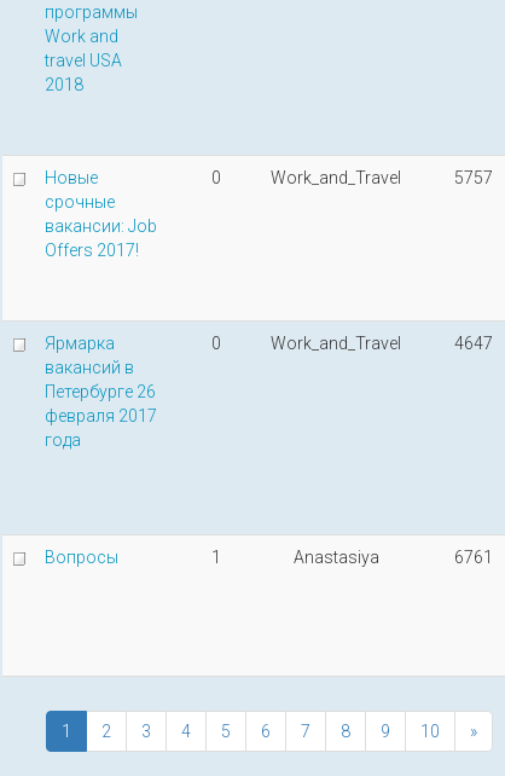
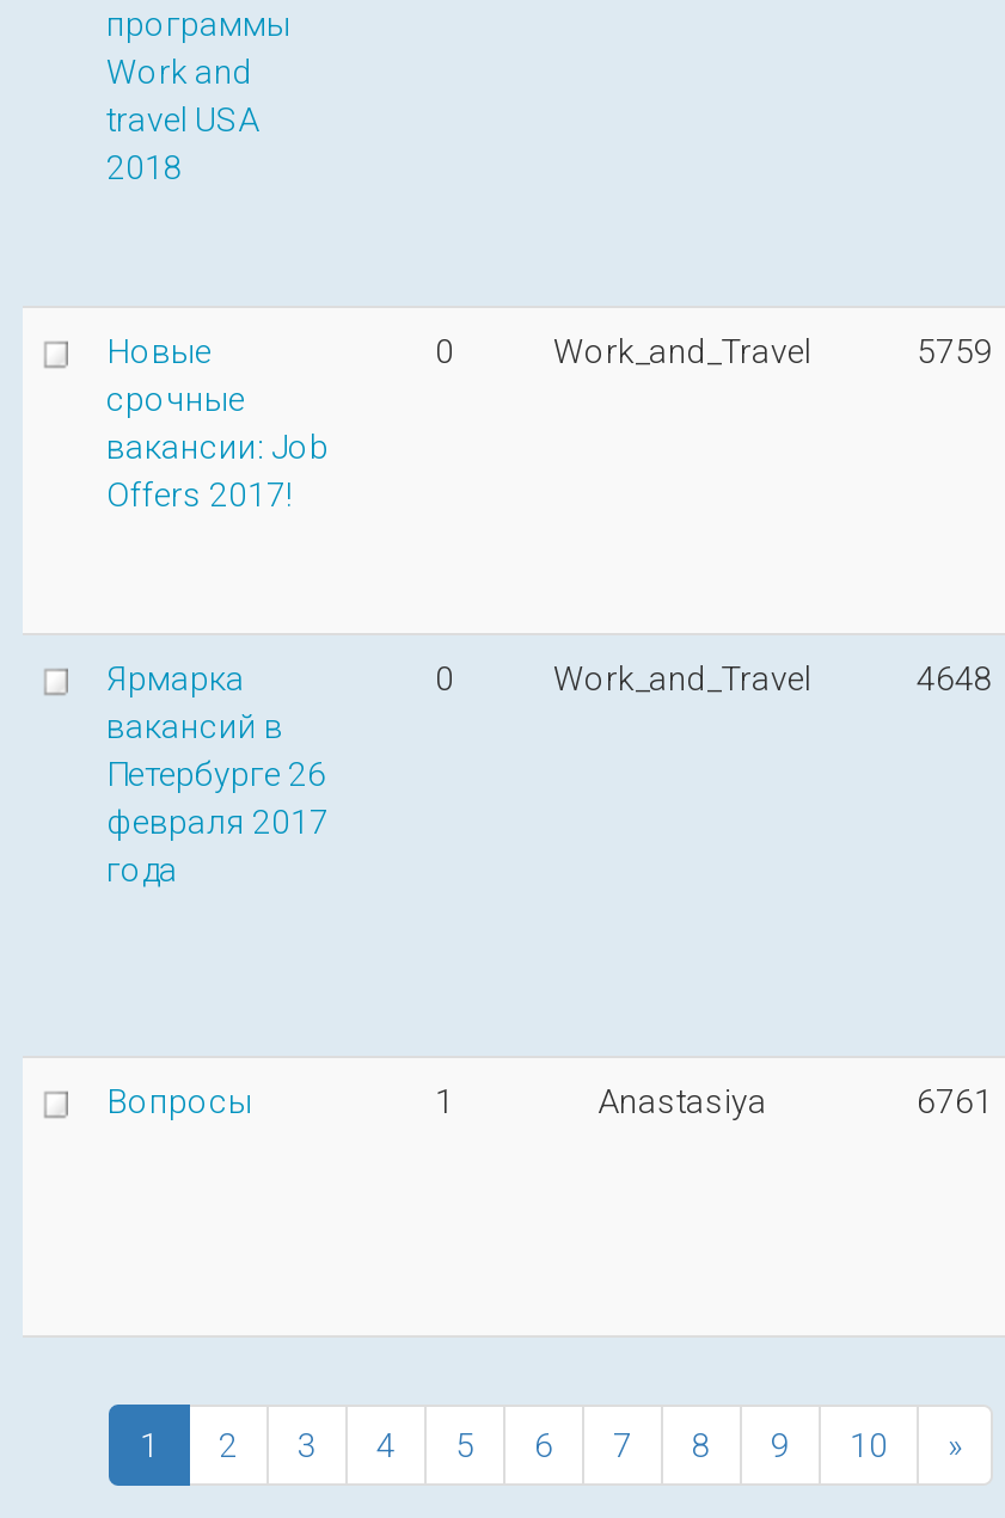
[454,168,493,187] 5757 -> [917,332,993,370] 5759
[454,333,493,353] 4647 -> [917,659,993,697] 4648

